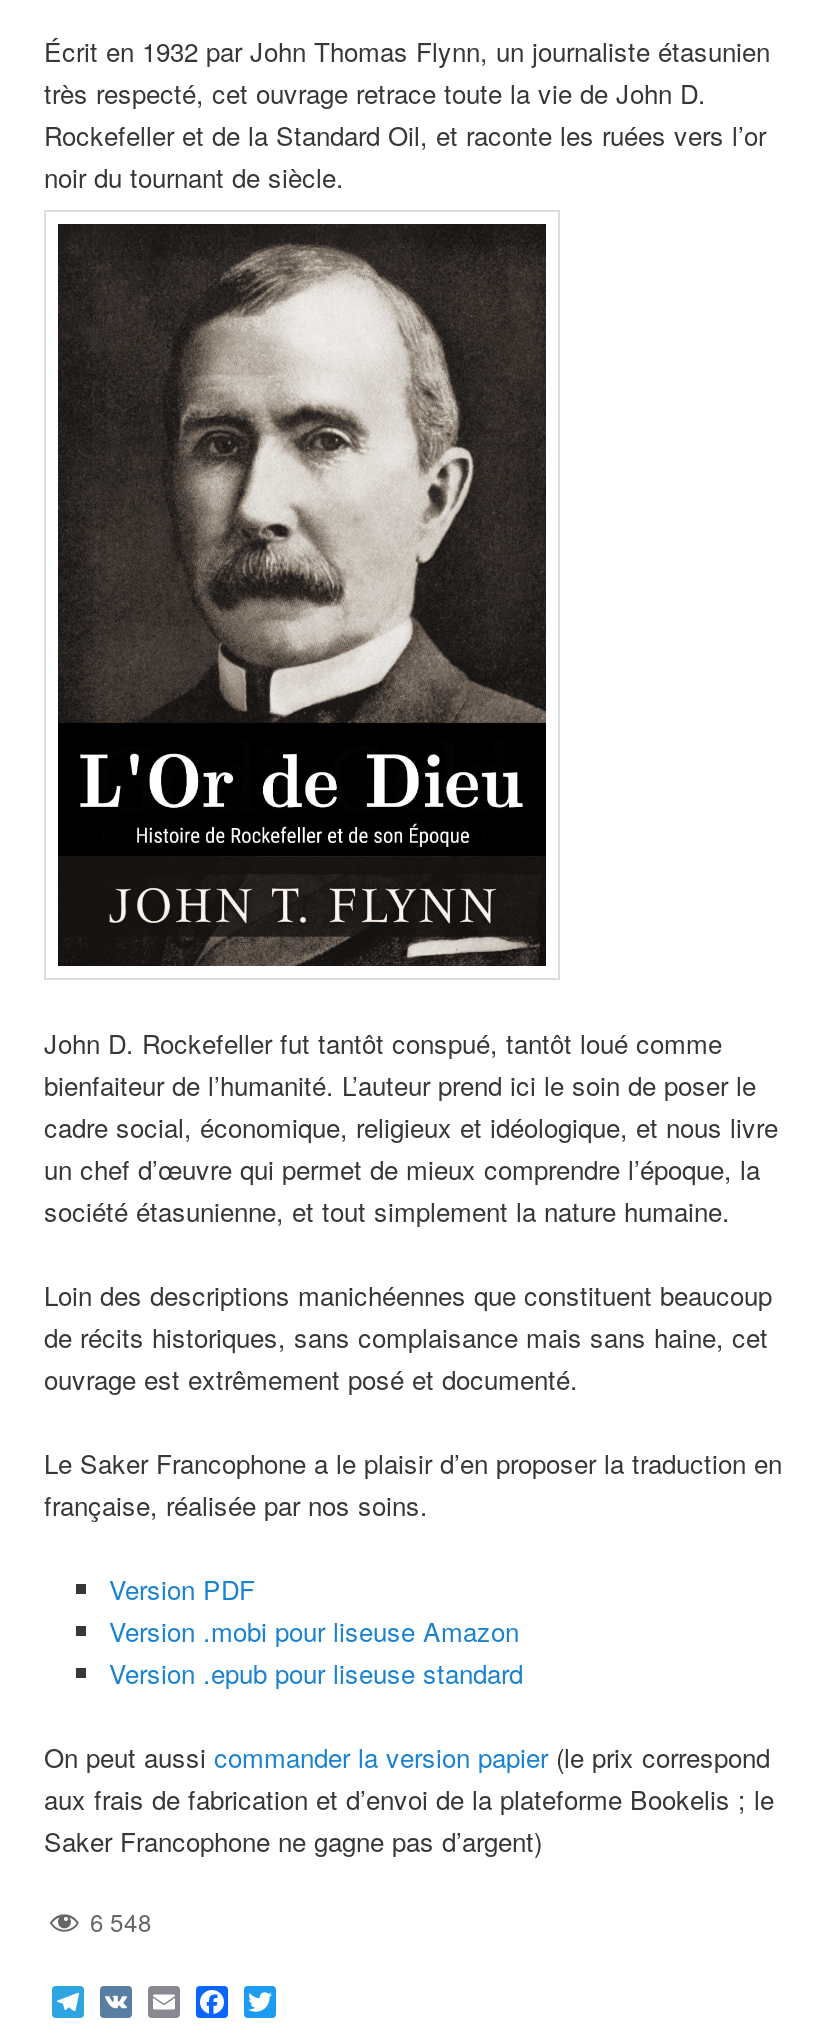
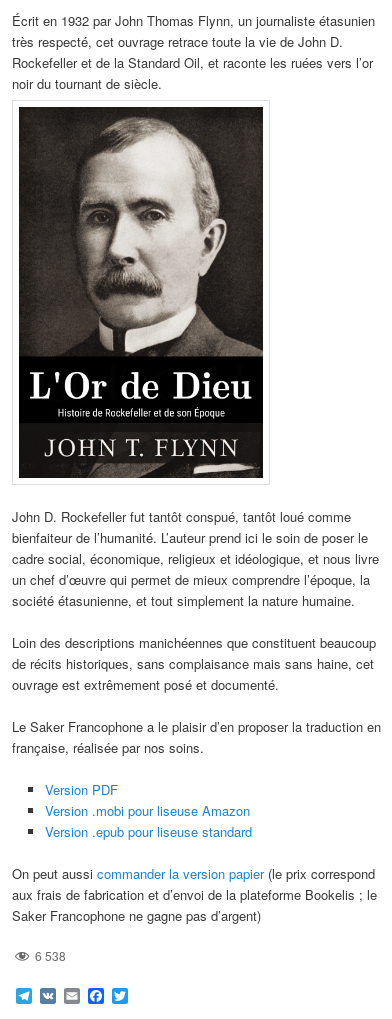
[90,1905,152,1939] 6 548 -> [35,947,66,964] 6 538

